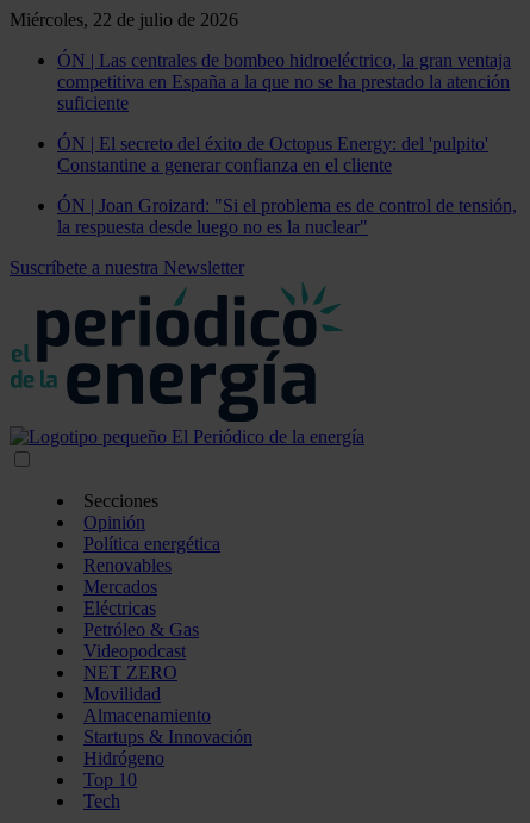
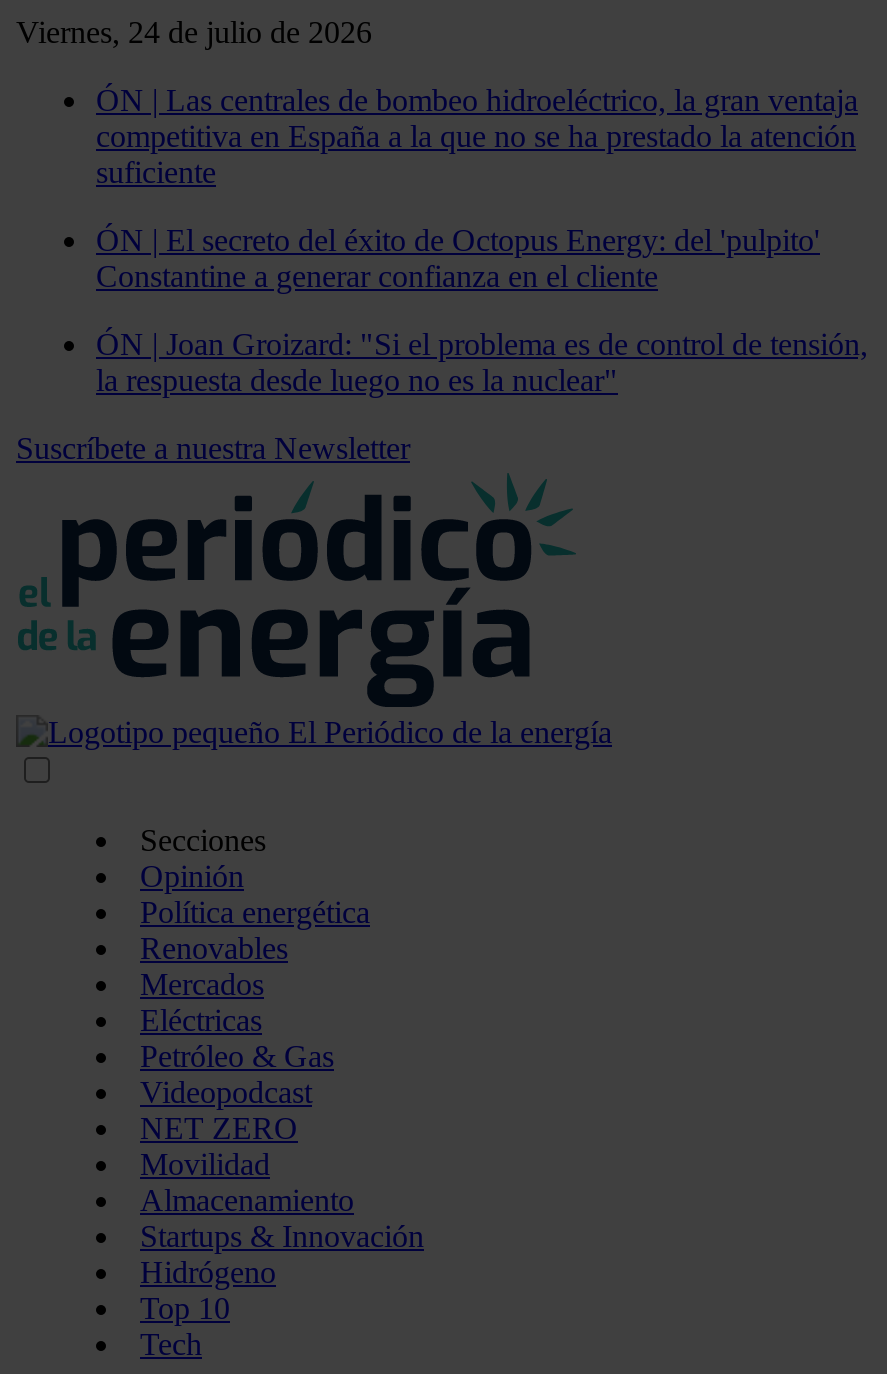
[10,10,238,30] Miércoles, 22 de julio de 2026 -> [16,15,372,49] Viernes, 24 de julio de 2026

